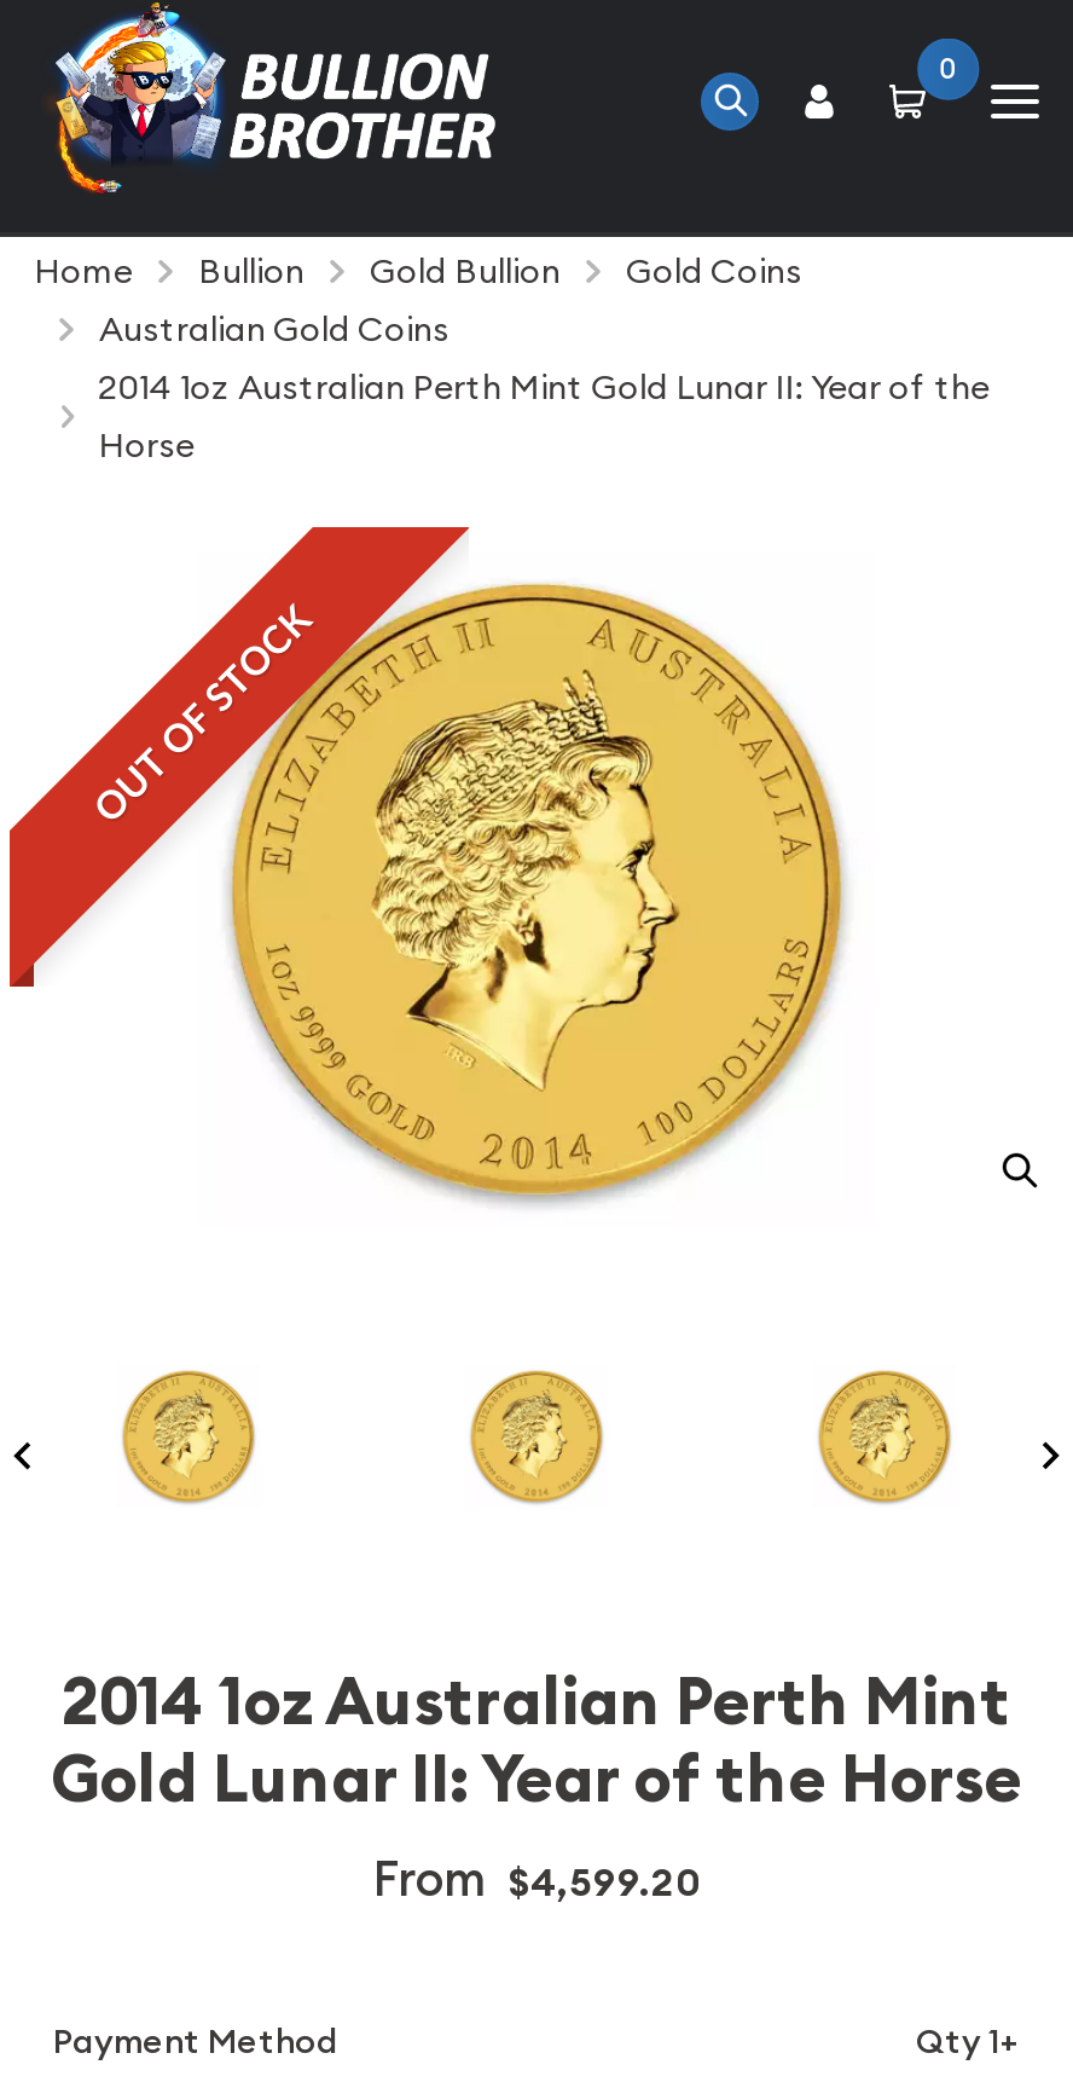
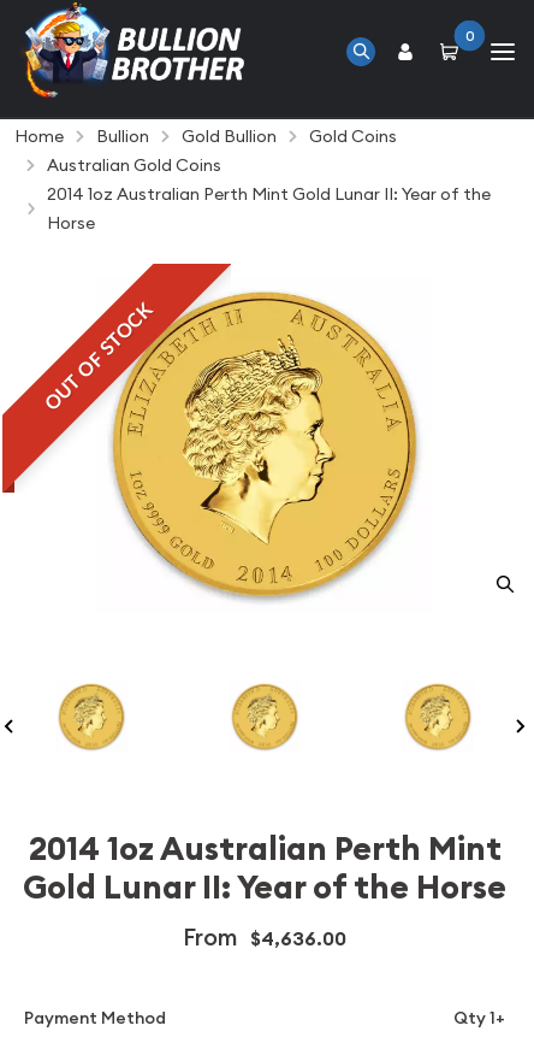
[373,1847,700,1910] From $4,599.20 -> [183,921,346,953] From $4,636.00

